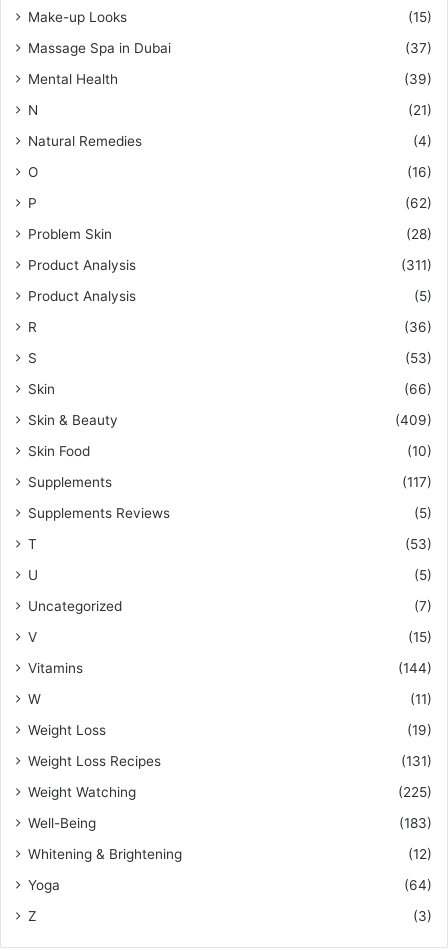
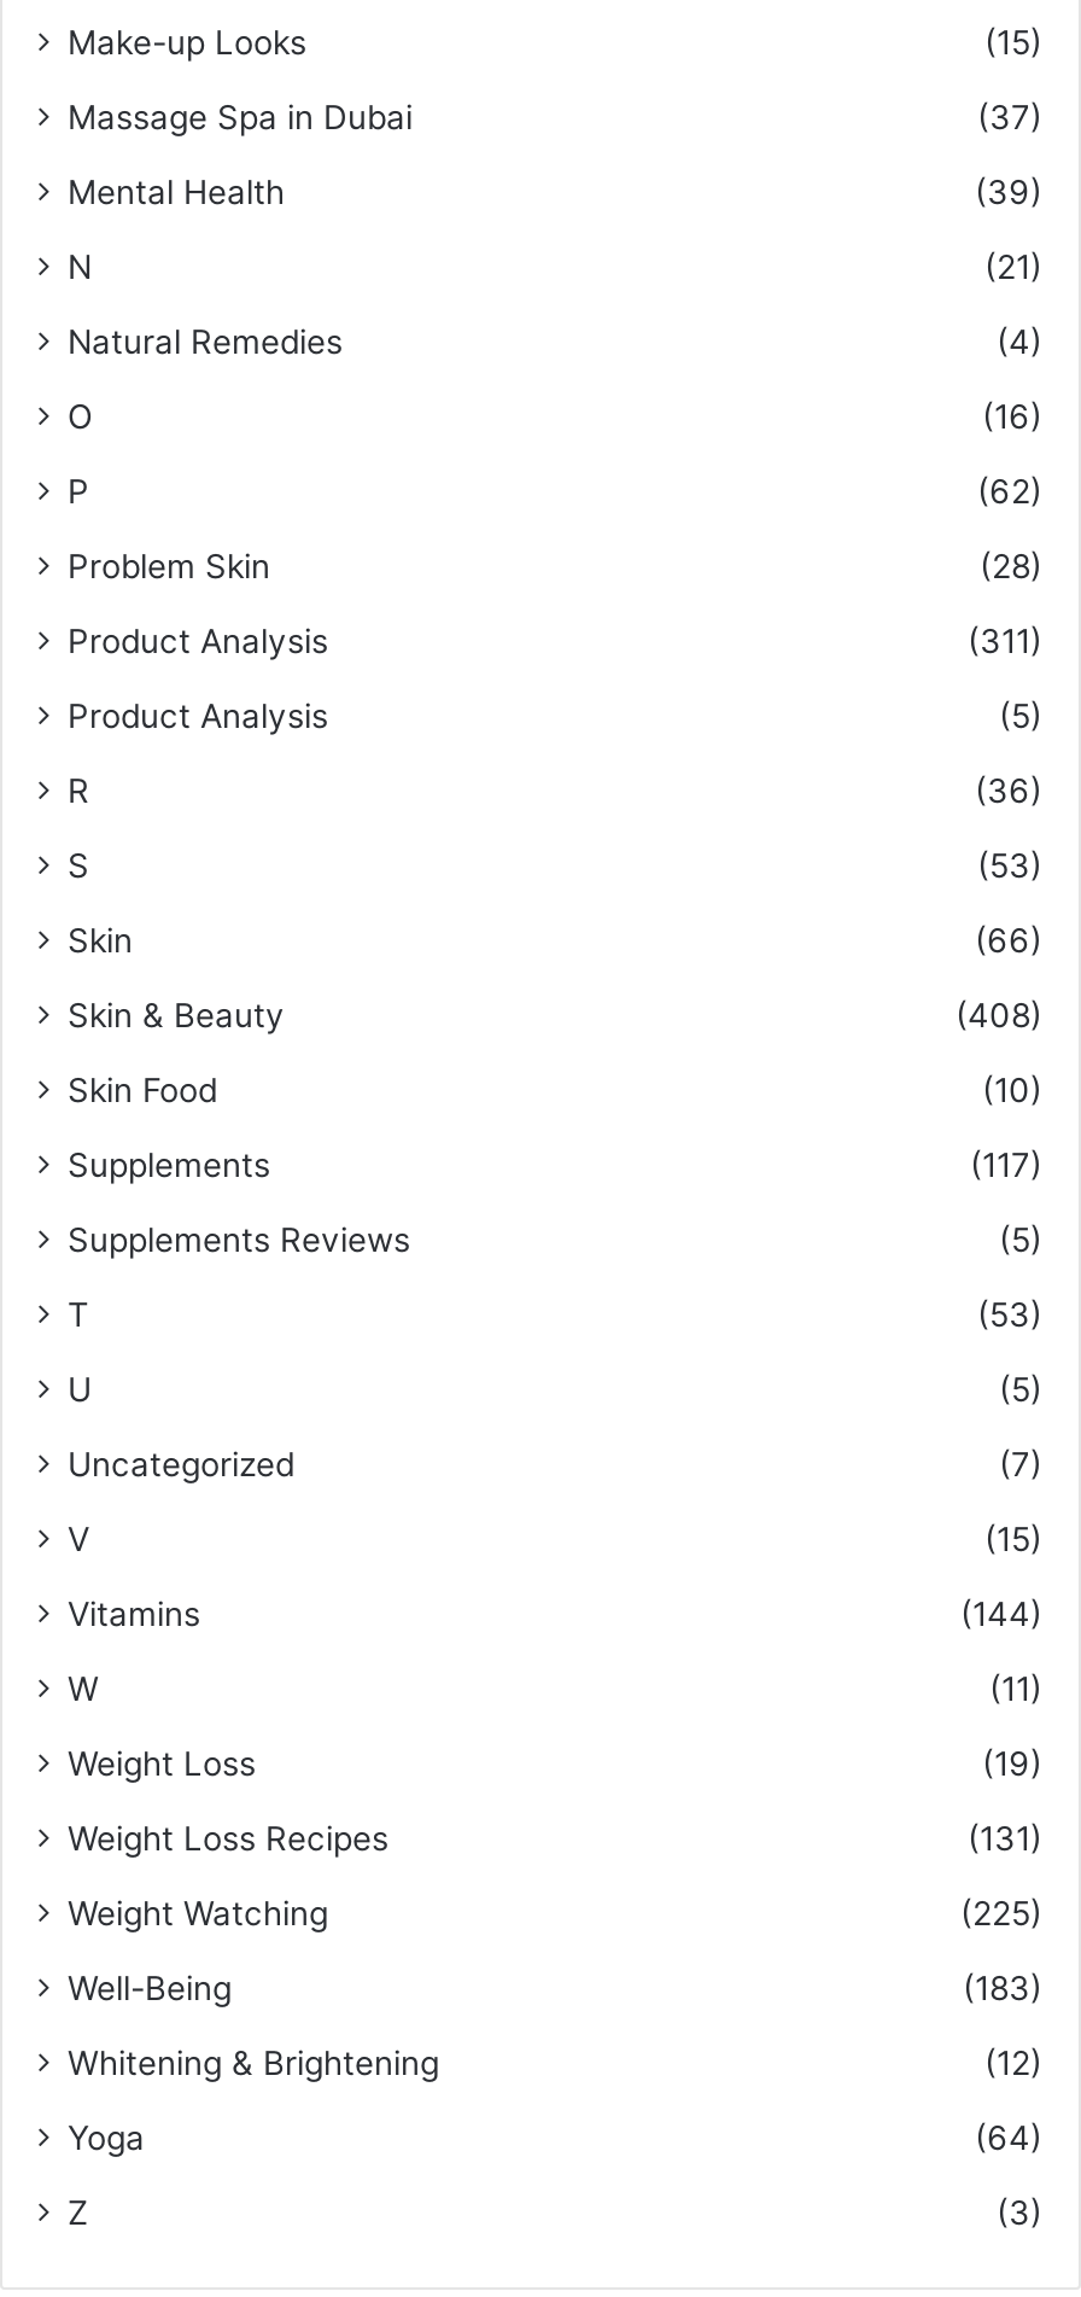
[395,412,432,428] (409) -> [956,996,1042,1034] (408)

